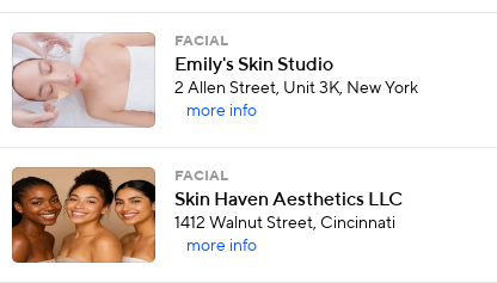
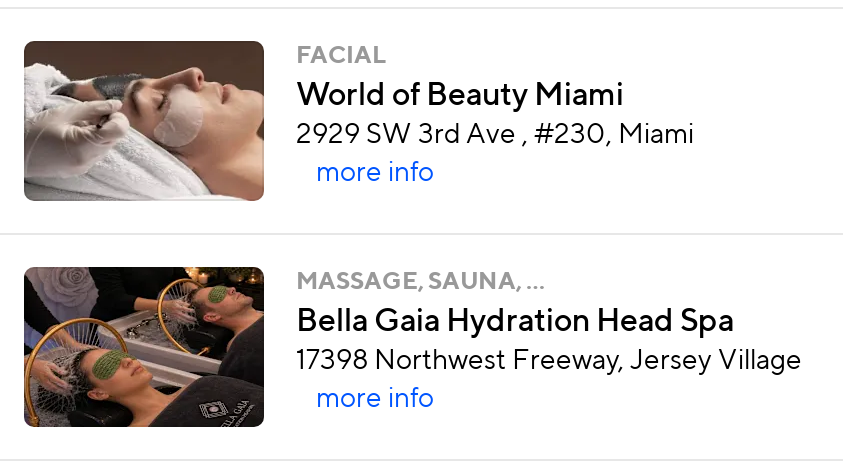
[13,32,418,128] [image] | Emily's Skin Studio | 2 Allen Street, Unit 3K, New York -> [24,39,694,201] [image] | World of Beauty Miami | 2929 SW 3rd Ave , #230, Miami
[11,167,403,264] [image] | FACIAL | Skin Haven Aesthetics LLC | 1412 Walnut Street, Cincinnati -> [22,265,802,429] [image] | MASSAGE, SAUNA, … | Bella Gaia Hydration Head Spa | 17398 Northwest Freeway, Jersey Village

